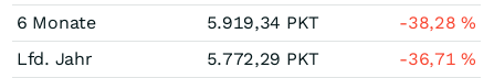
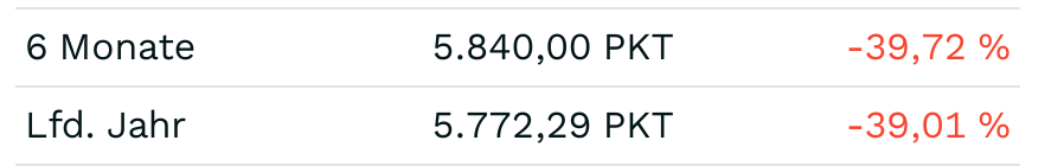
[206,12,319,33] 5.919,34 PKT -> [432,24,674,69] 5.840,00 PKT
[399,12,476,33] -38,28% -> [846,24,1011,69] -39,72%
[399,48,476,69] -36,71% -> [846,102,1011,147] -39,01%

